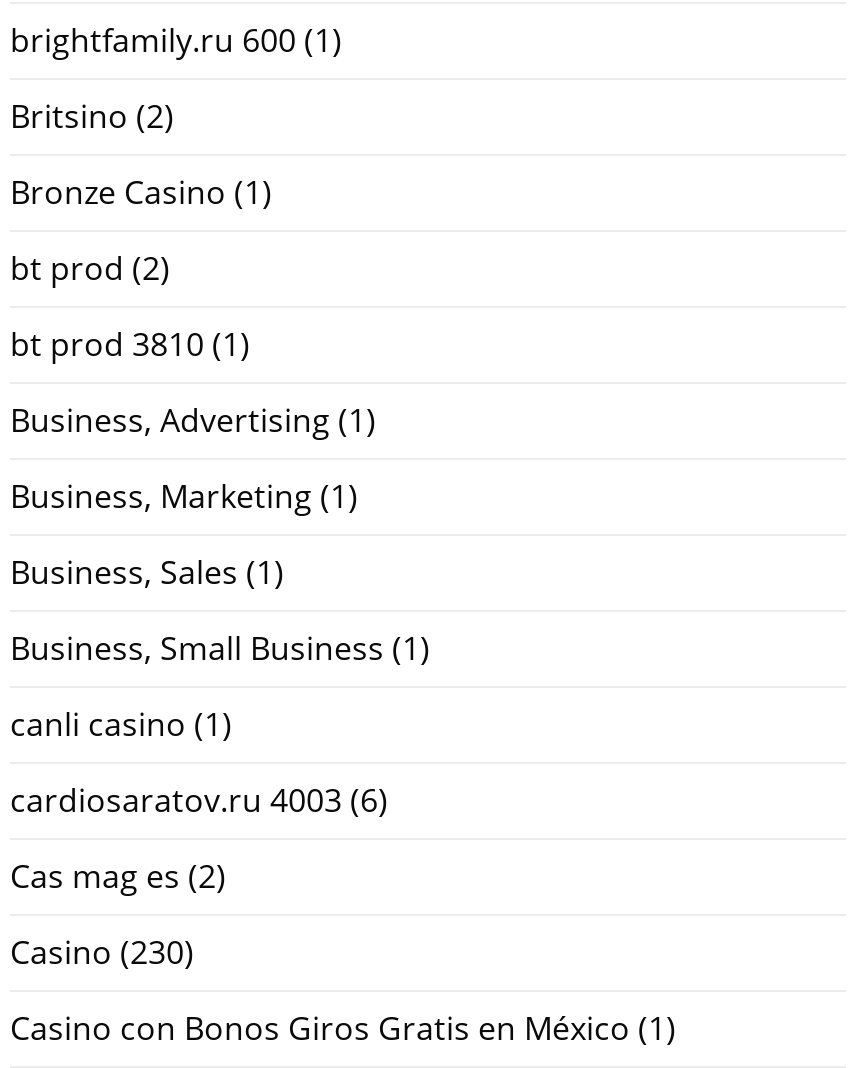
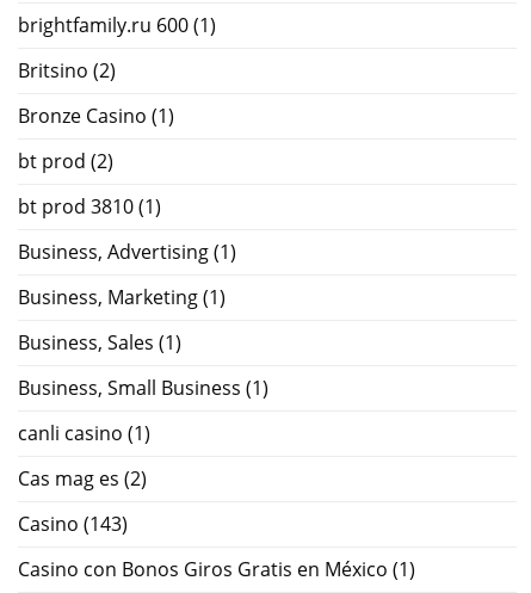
[10,779,388,823] cardiosaratov.ru 4003 (6) -> none
[10,931,194,975] Casino (230) -> [18,511,128,537] Casino (143)

